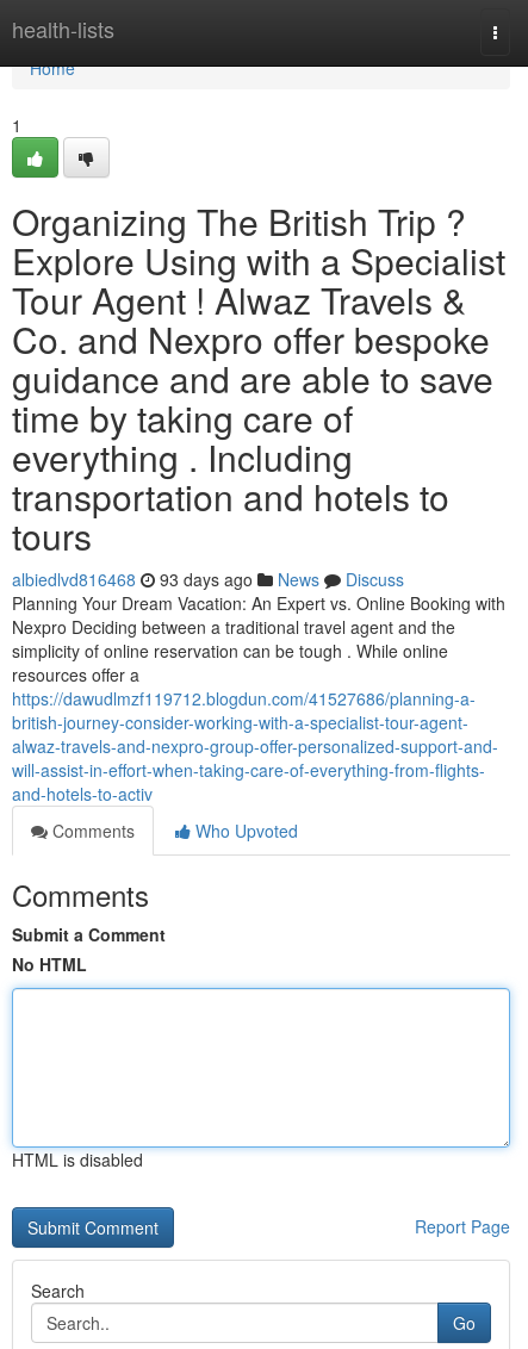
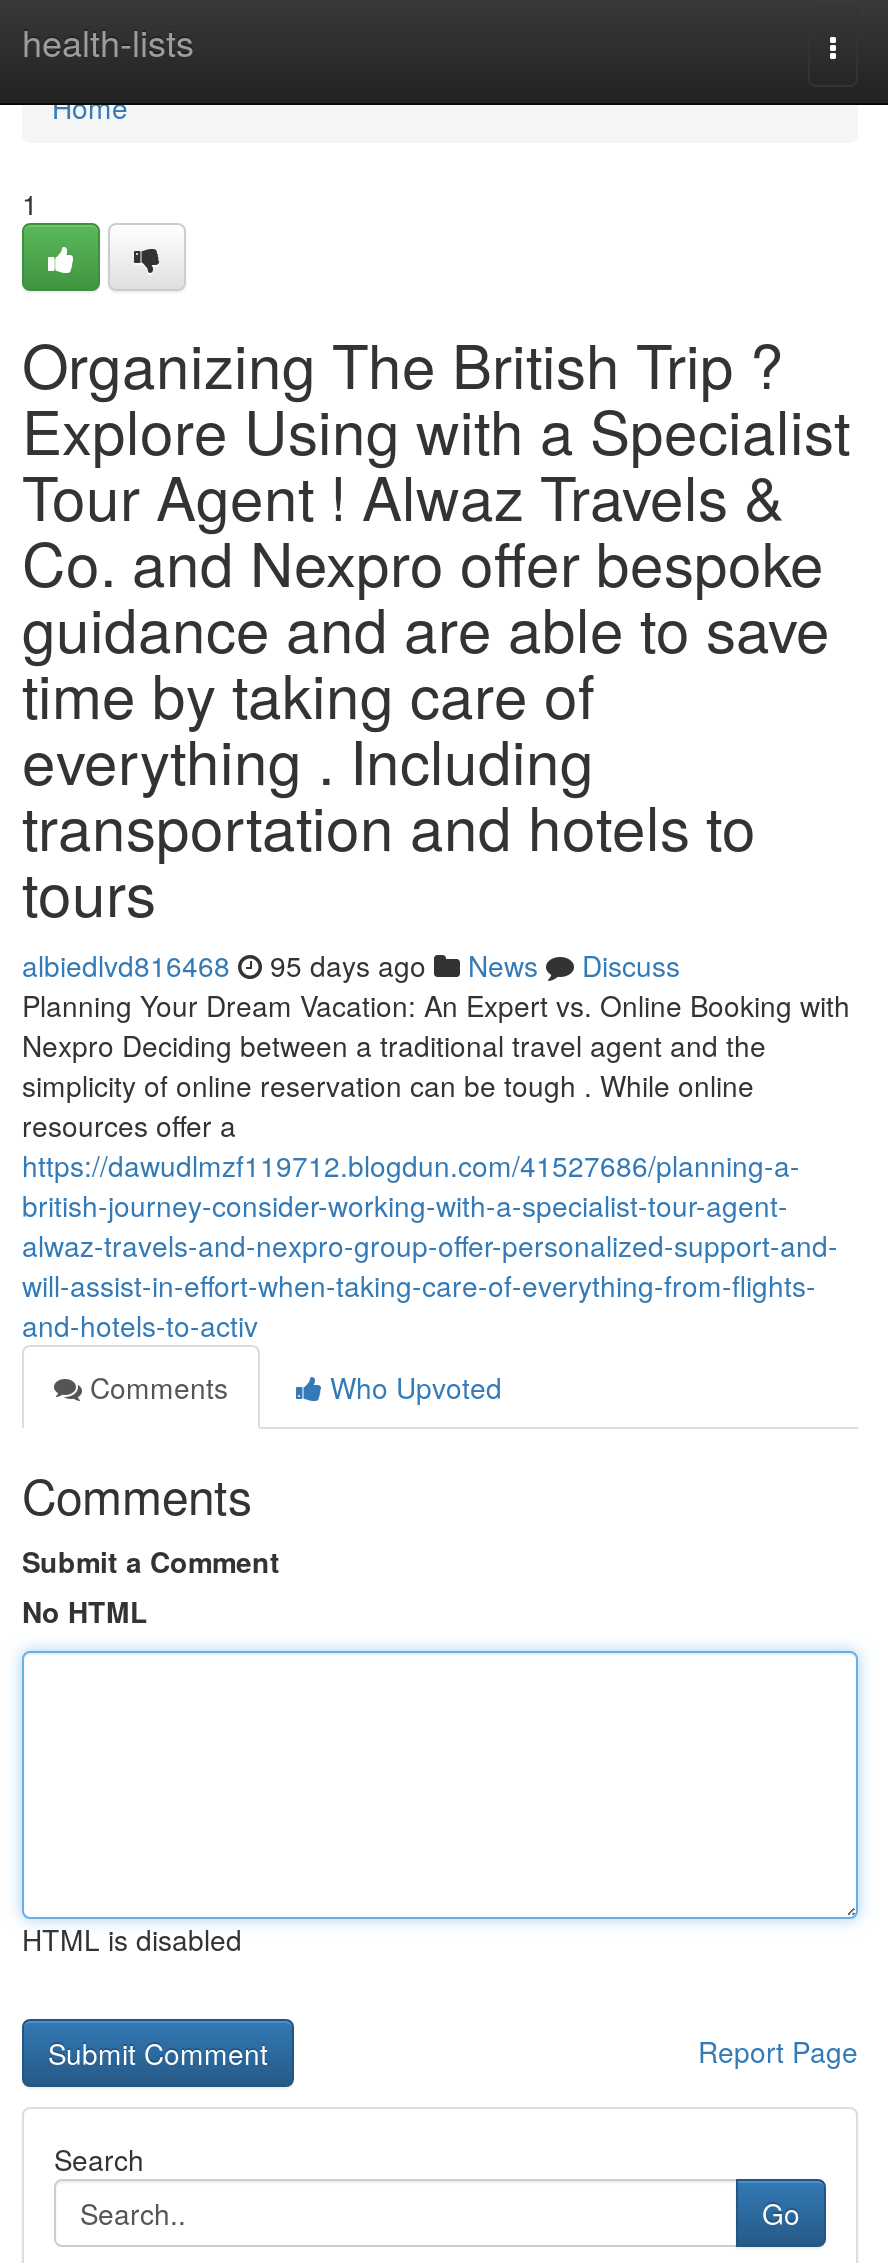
[12,567,404,591] albiedlvd816468 93 days ago News Discuss -> [22,945,680,985] albiedlvd816468 95 days ago News Discuss

